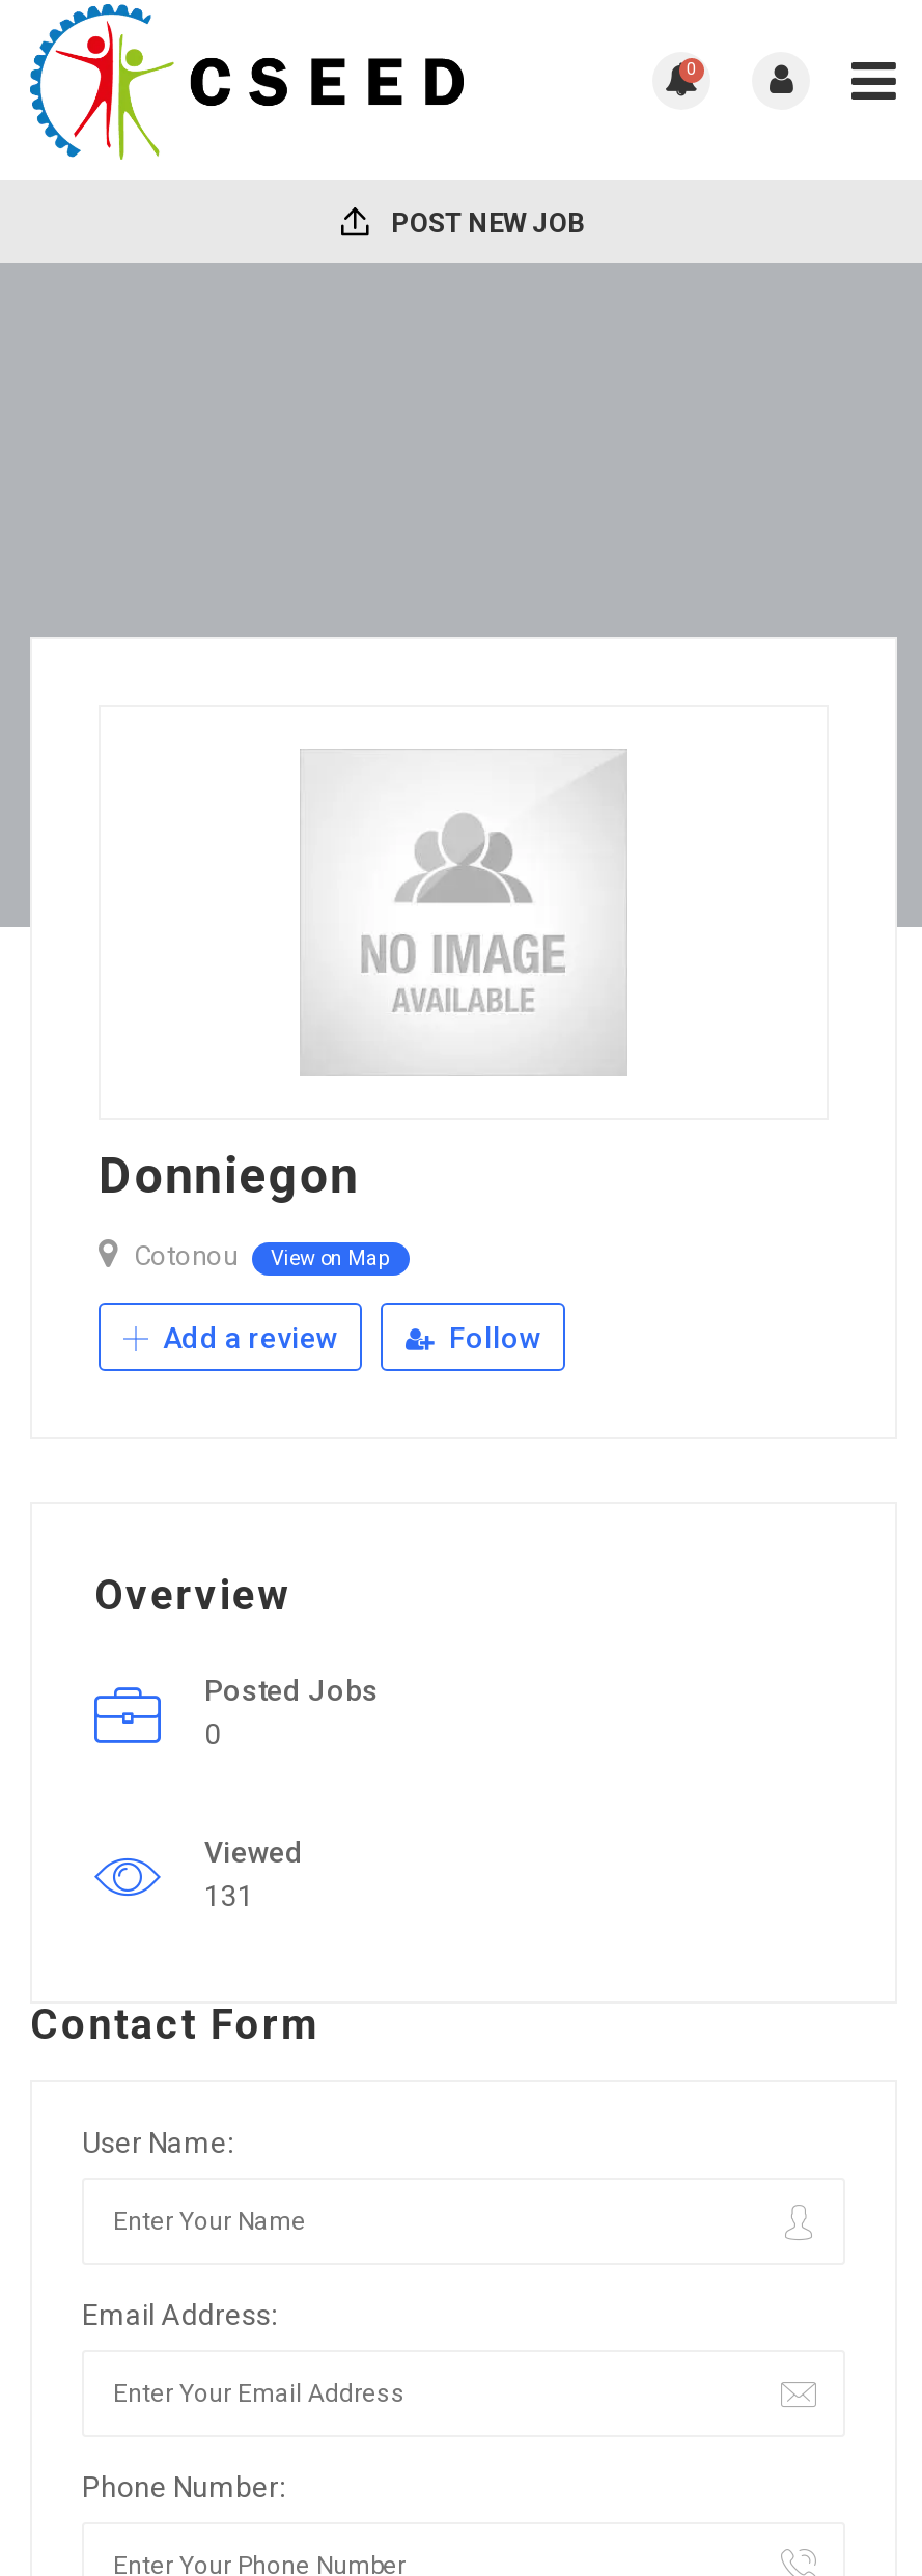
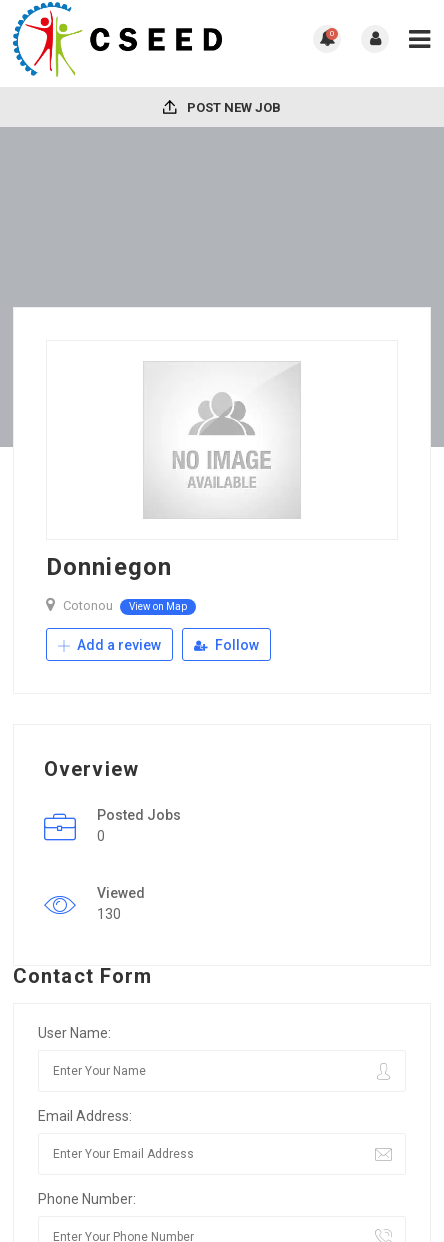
[204,1879,254,1912] 131 -> [97,906,121,922] 130

